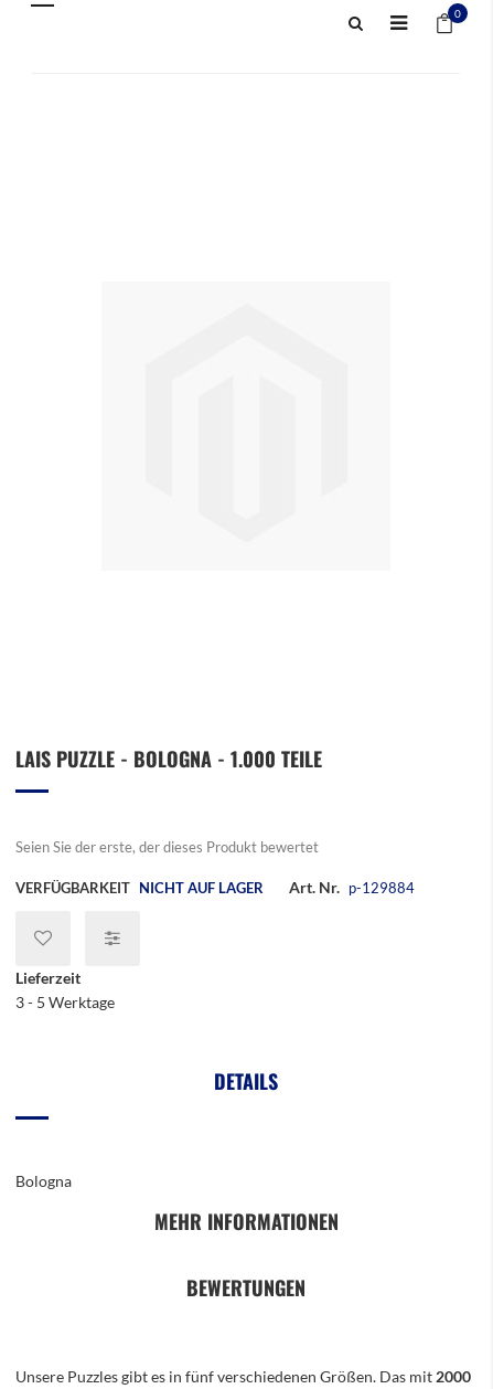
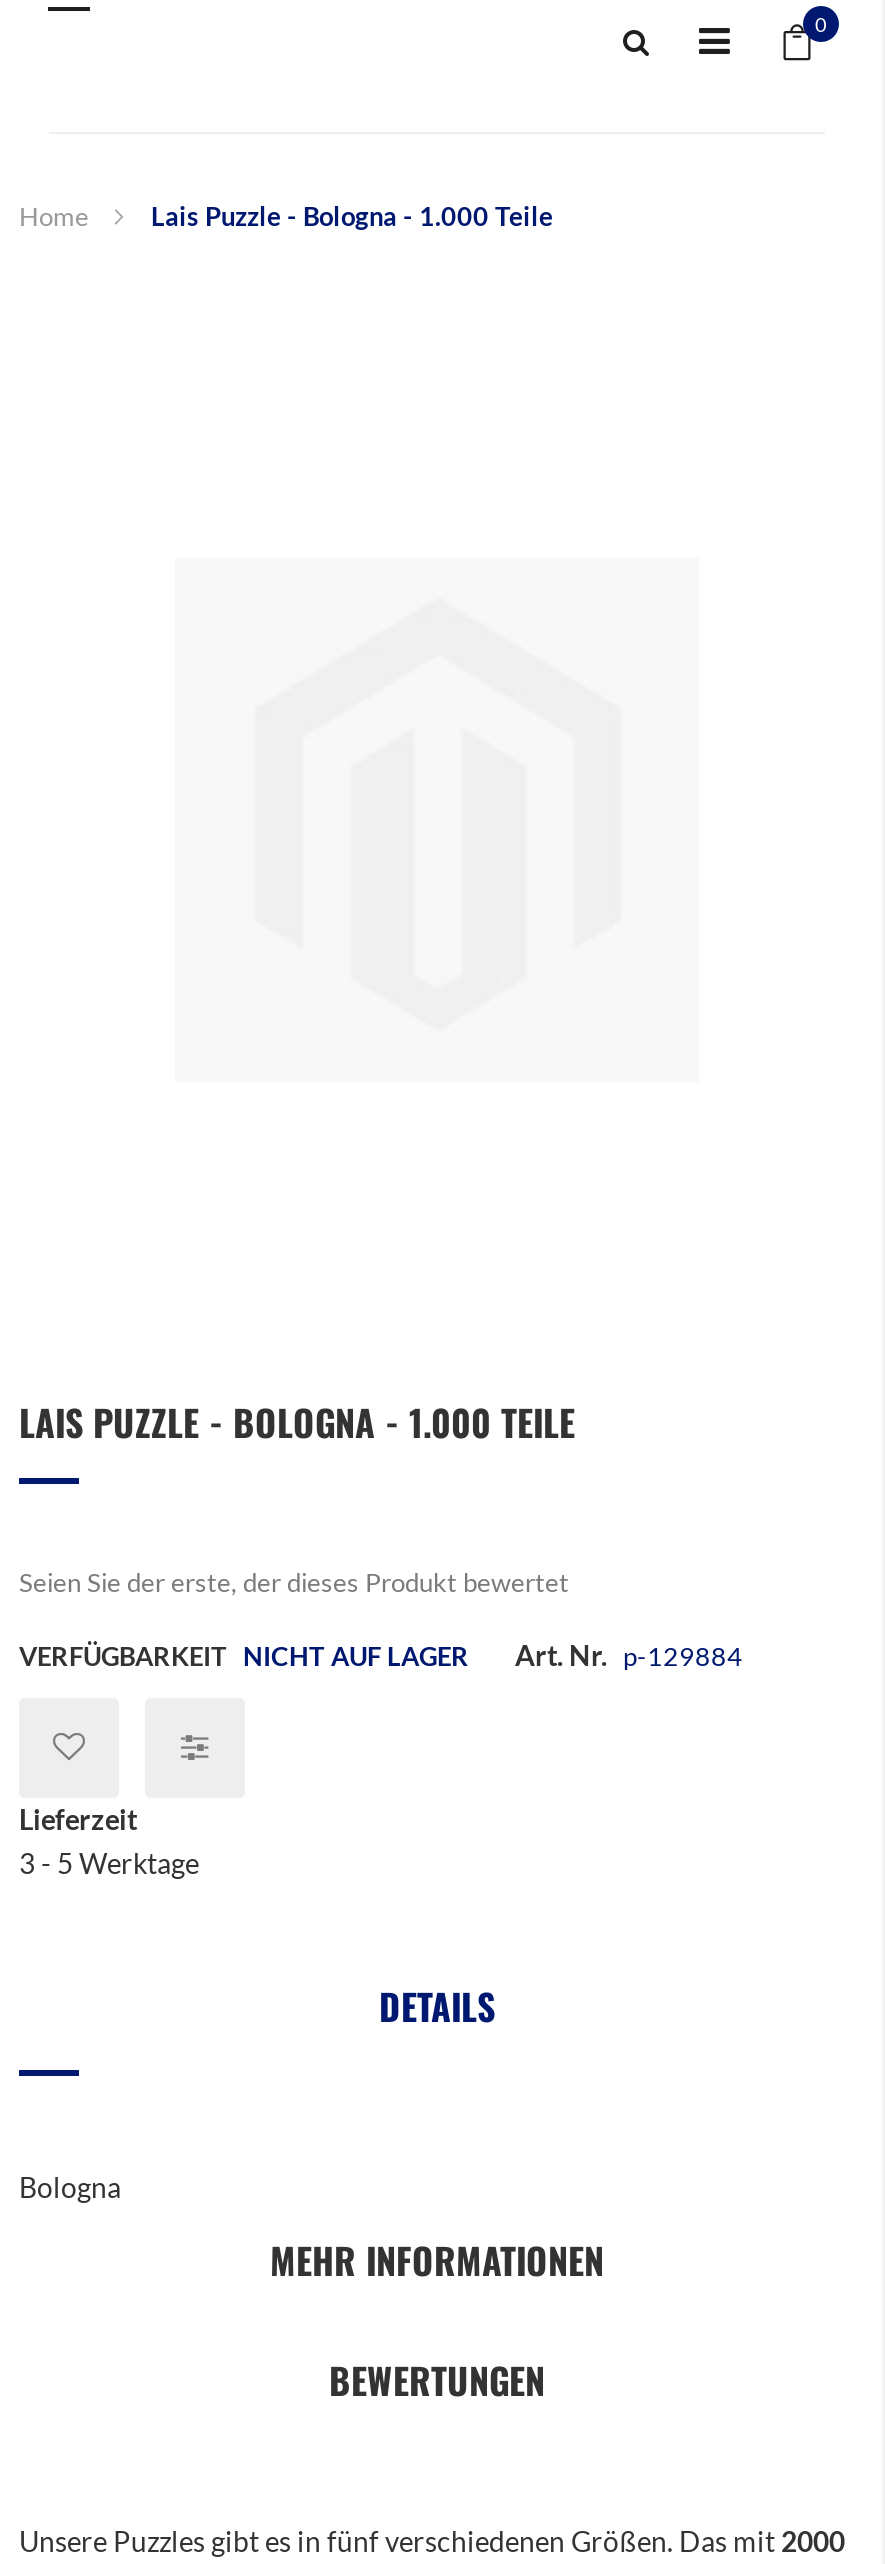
none -> [19,200,553,232] Home | Lais Puzzle - Bologna - 1.000 Teile

